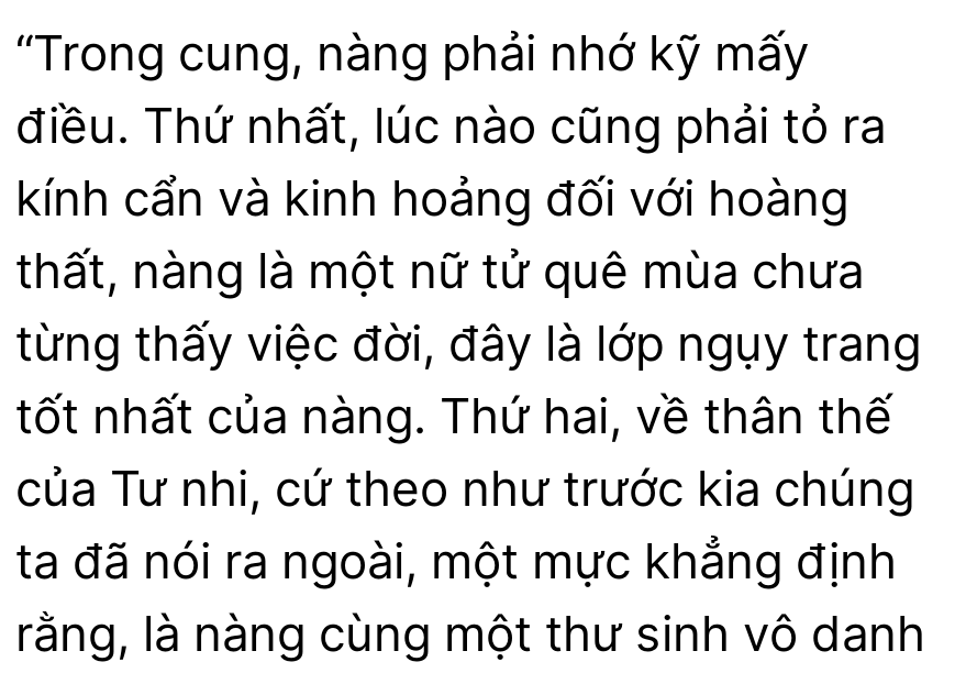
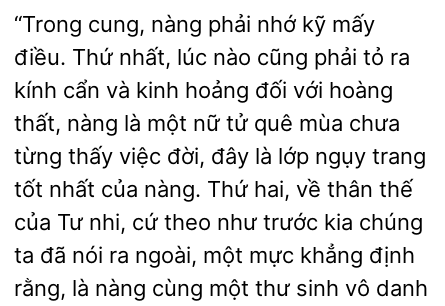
[15,315,921,372] từng thấy việc đời, đây là lớp | trang -> [14,143,426,169] từng thấy việc đời, đây là lớp ngụy trang
[15,460,914,517] của Tư nhi, cứ theo như trước kia chúng -> [14,209,423,235] của Tư nhi, | theo như trước kia chúng

